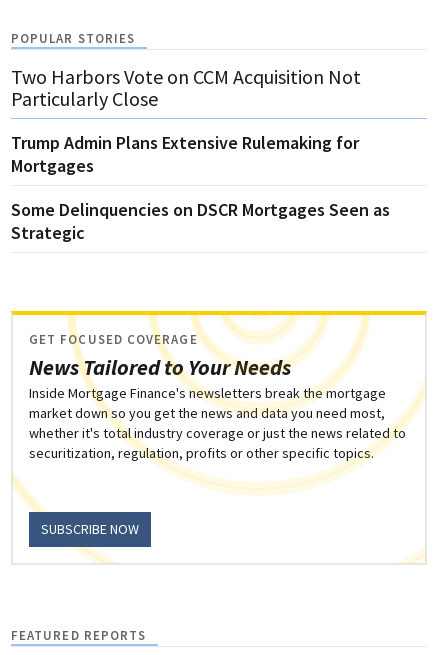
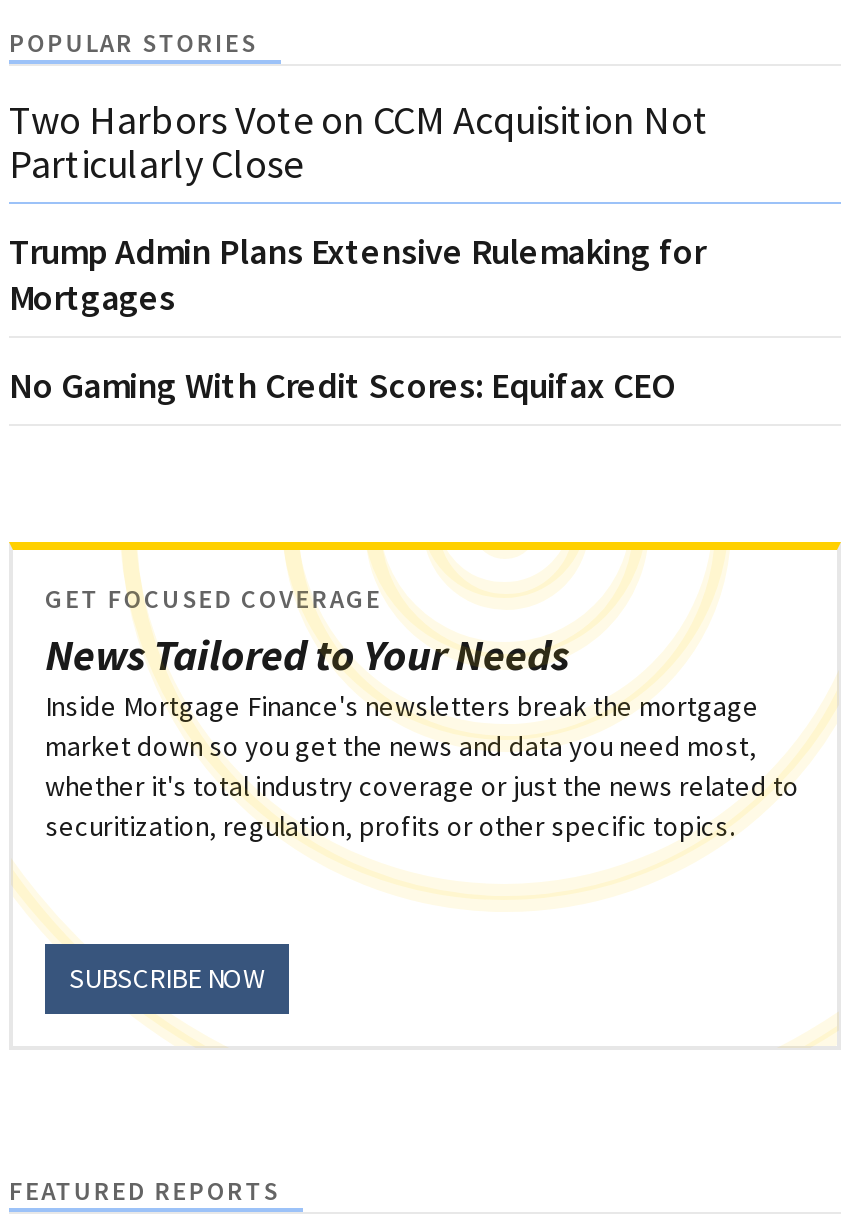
[11,198,390,244] Some Delinquencies on DSCR Mortgages Seen as | Strategic -> [9,361,675,407] No Gaming With Credit Scores: Equifax CEO

